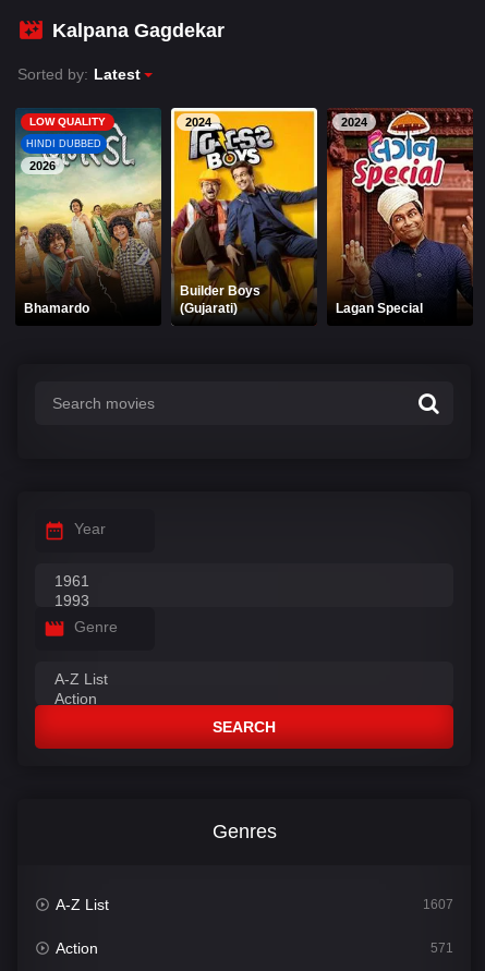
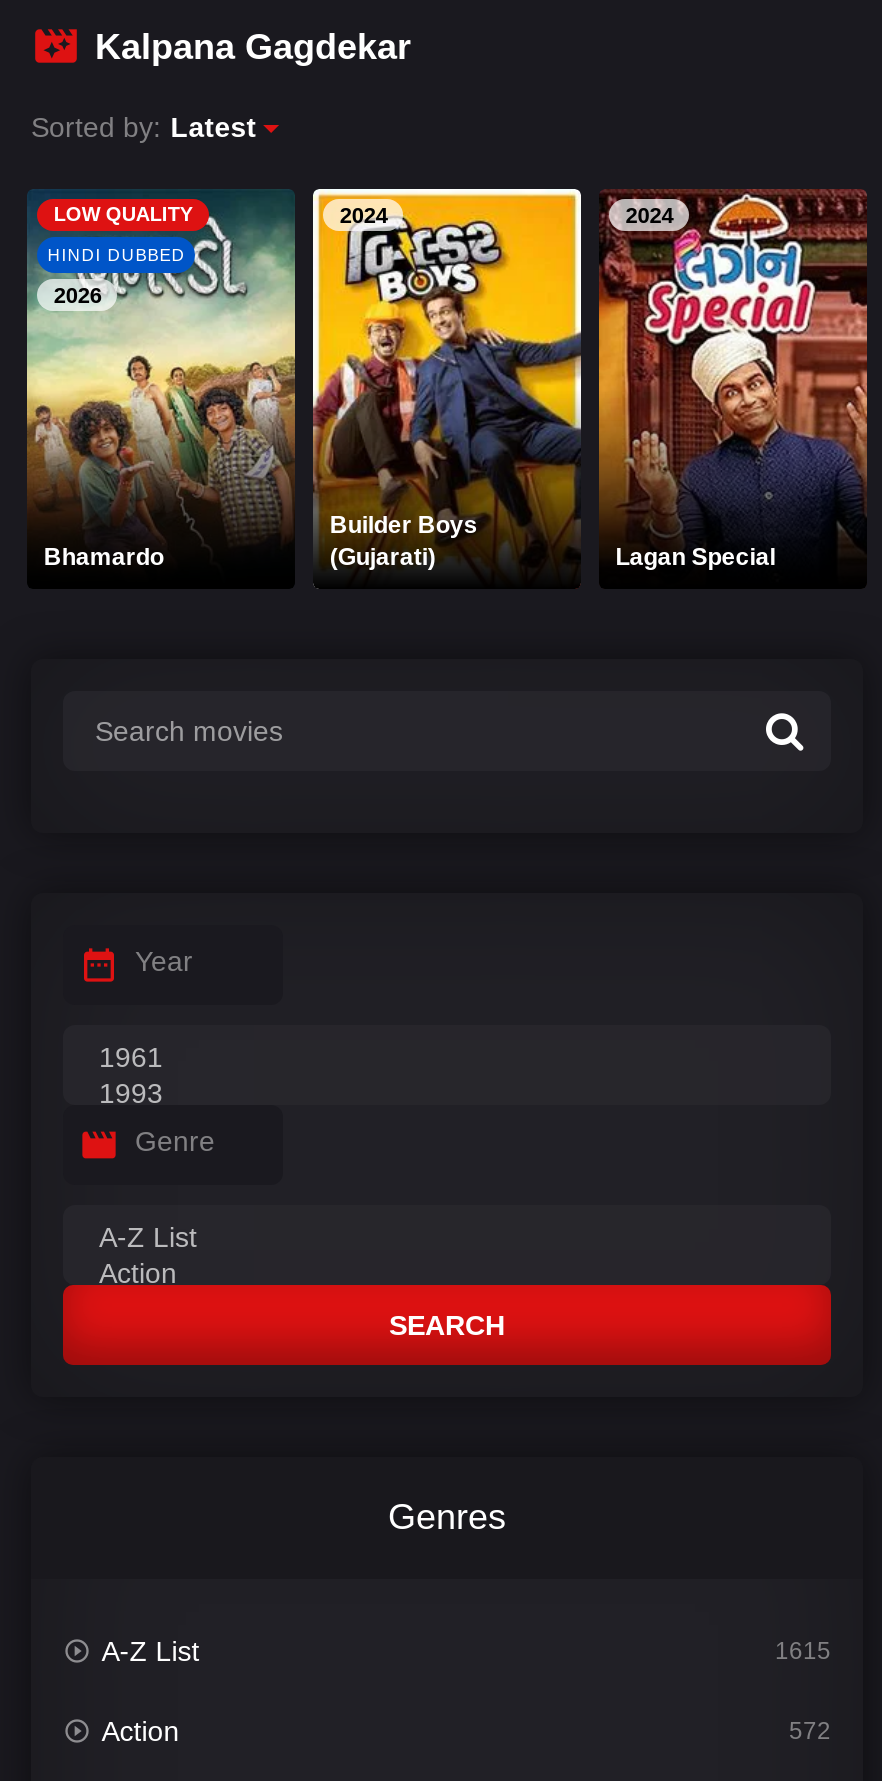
[423,897,453,912] 1607 -> [775,1637,831,1665] 1615
[431,941,453,956] 571 -> [789,1717,831,1745] 572

